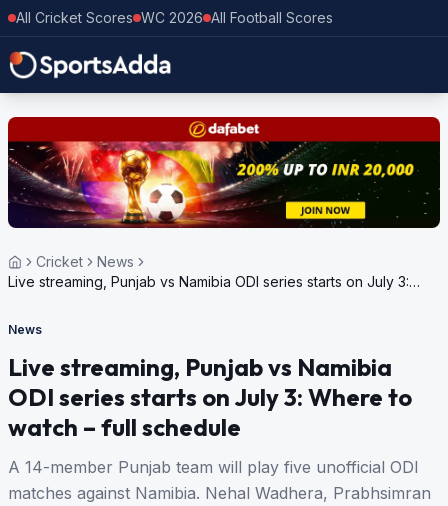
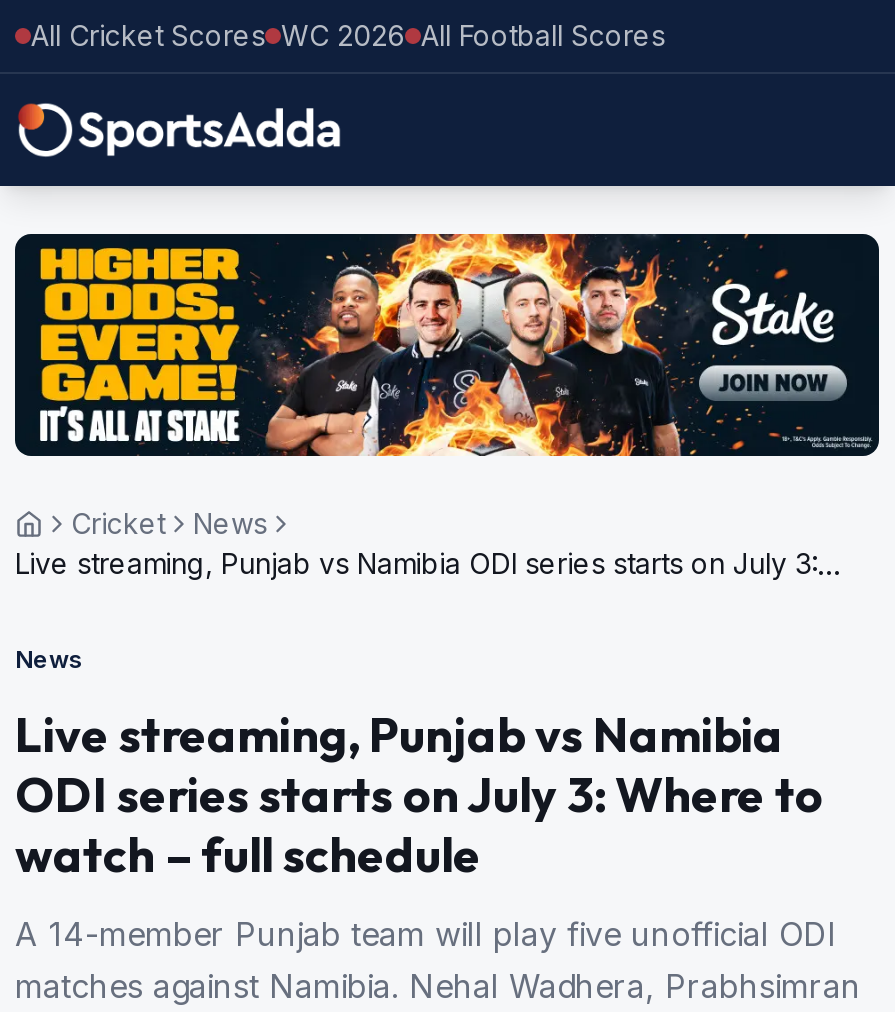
[7,116,441,229] [image] -> [13,232,881,458] [image]

